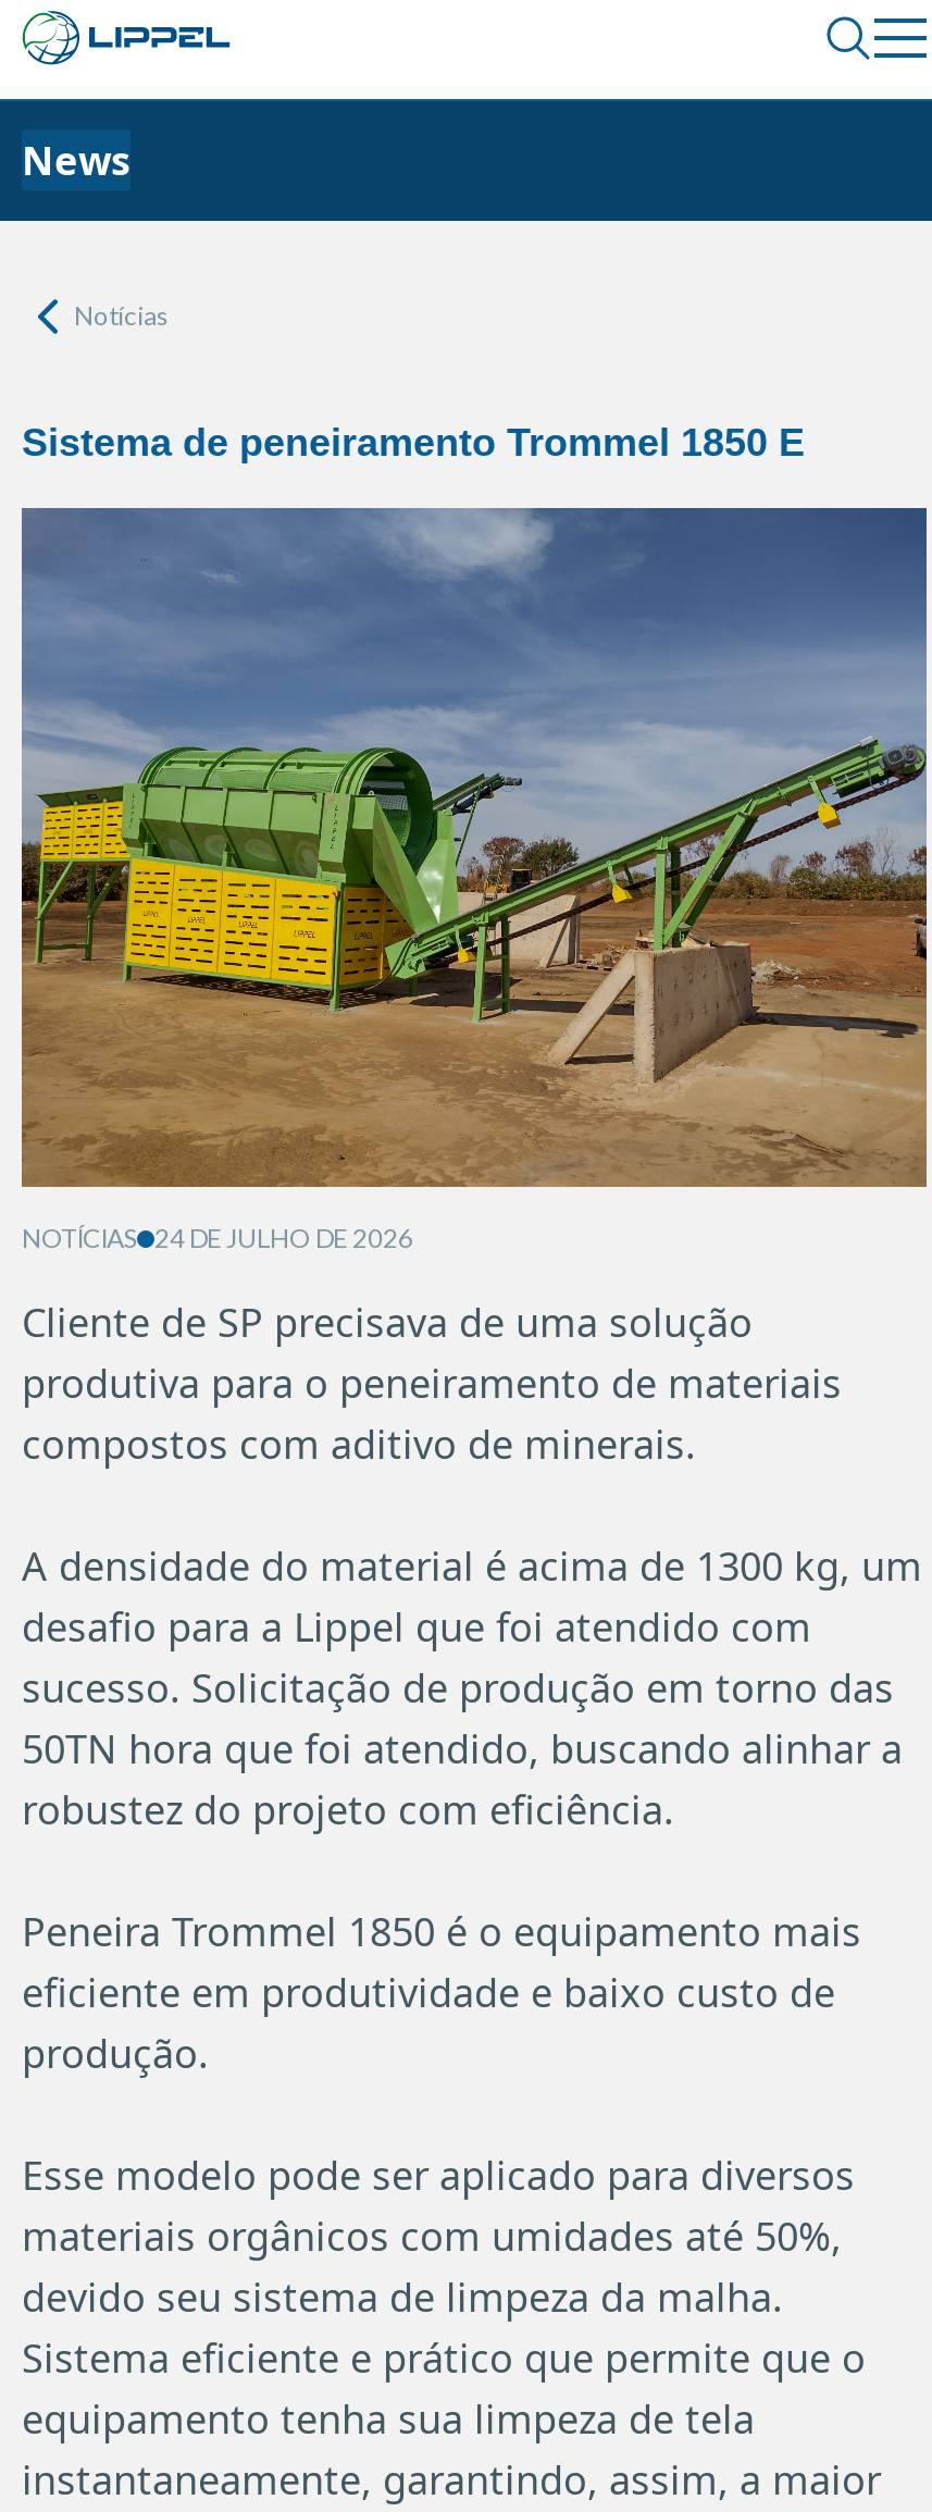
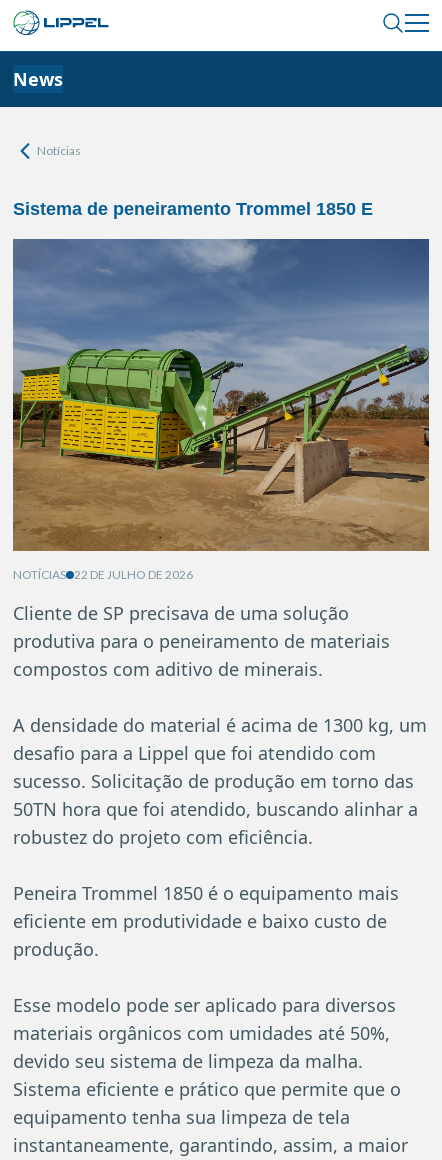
[22,1222,413,1255] NOTÍCIAS 24 DE JULHO DE 2026 -> [13,567,193,582] NOTÍCIAS 22 DE JULHO DE 2026

